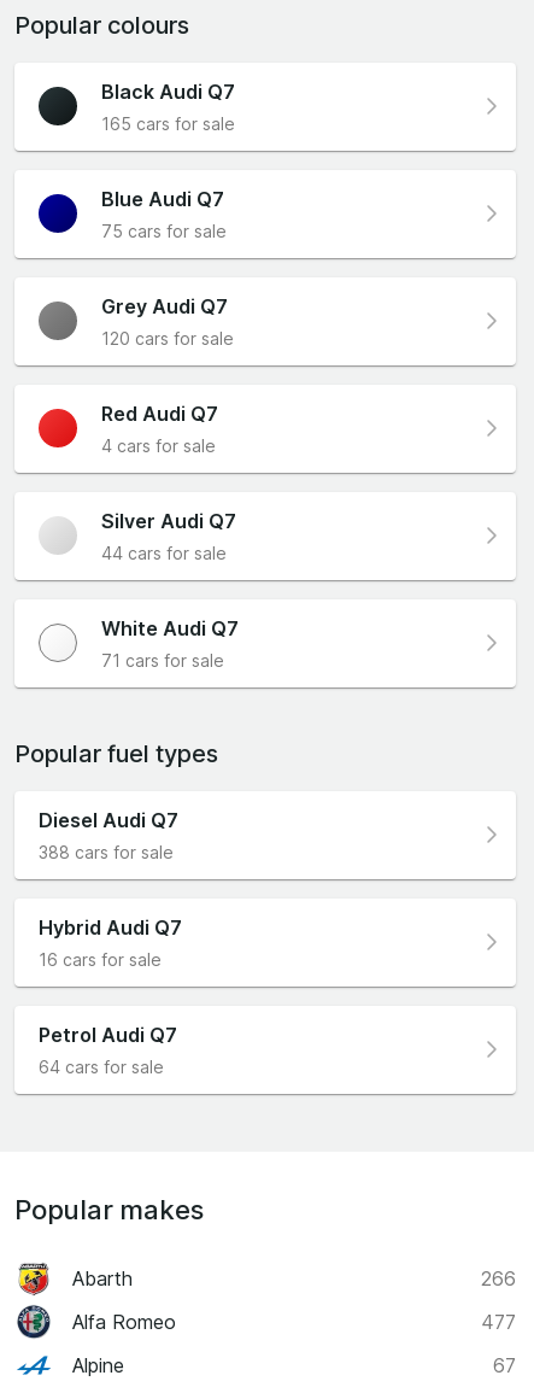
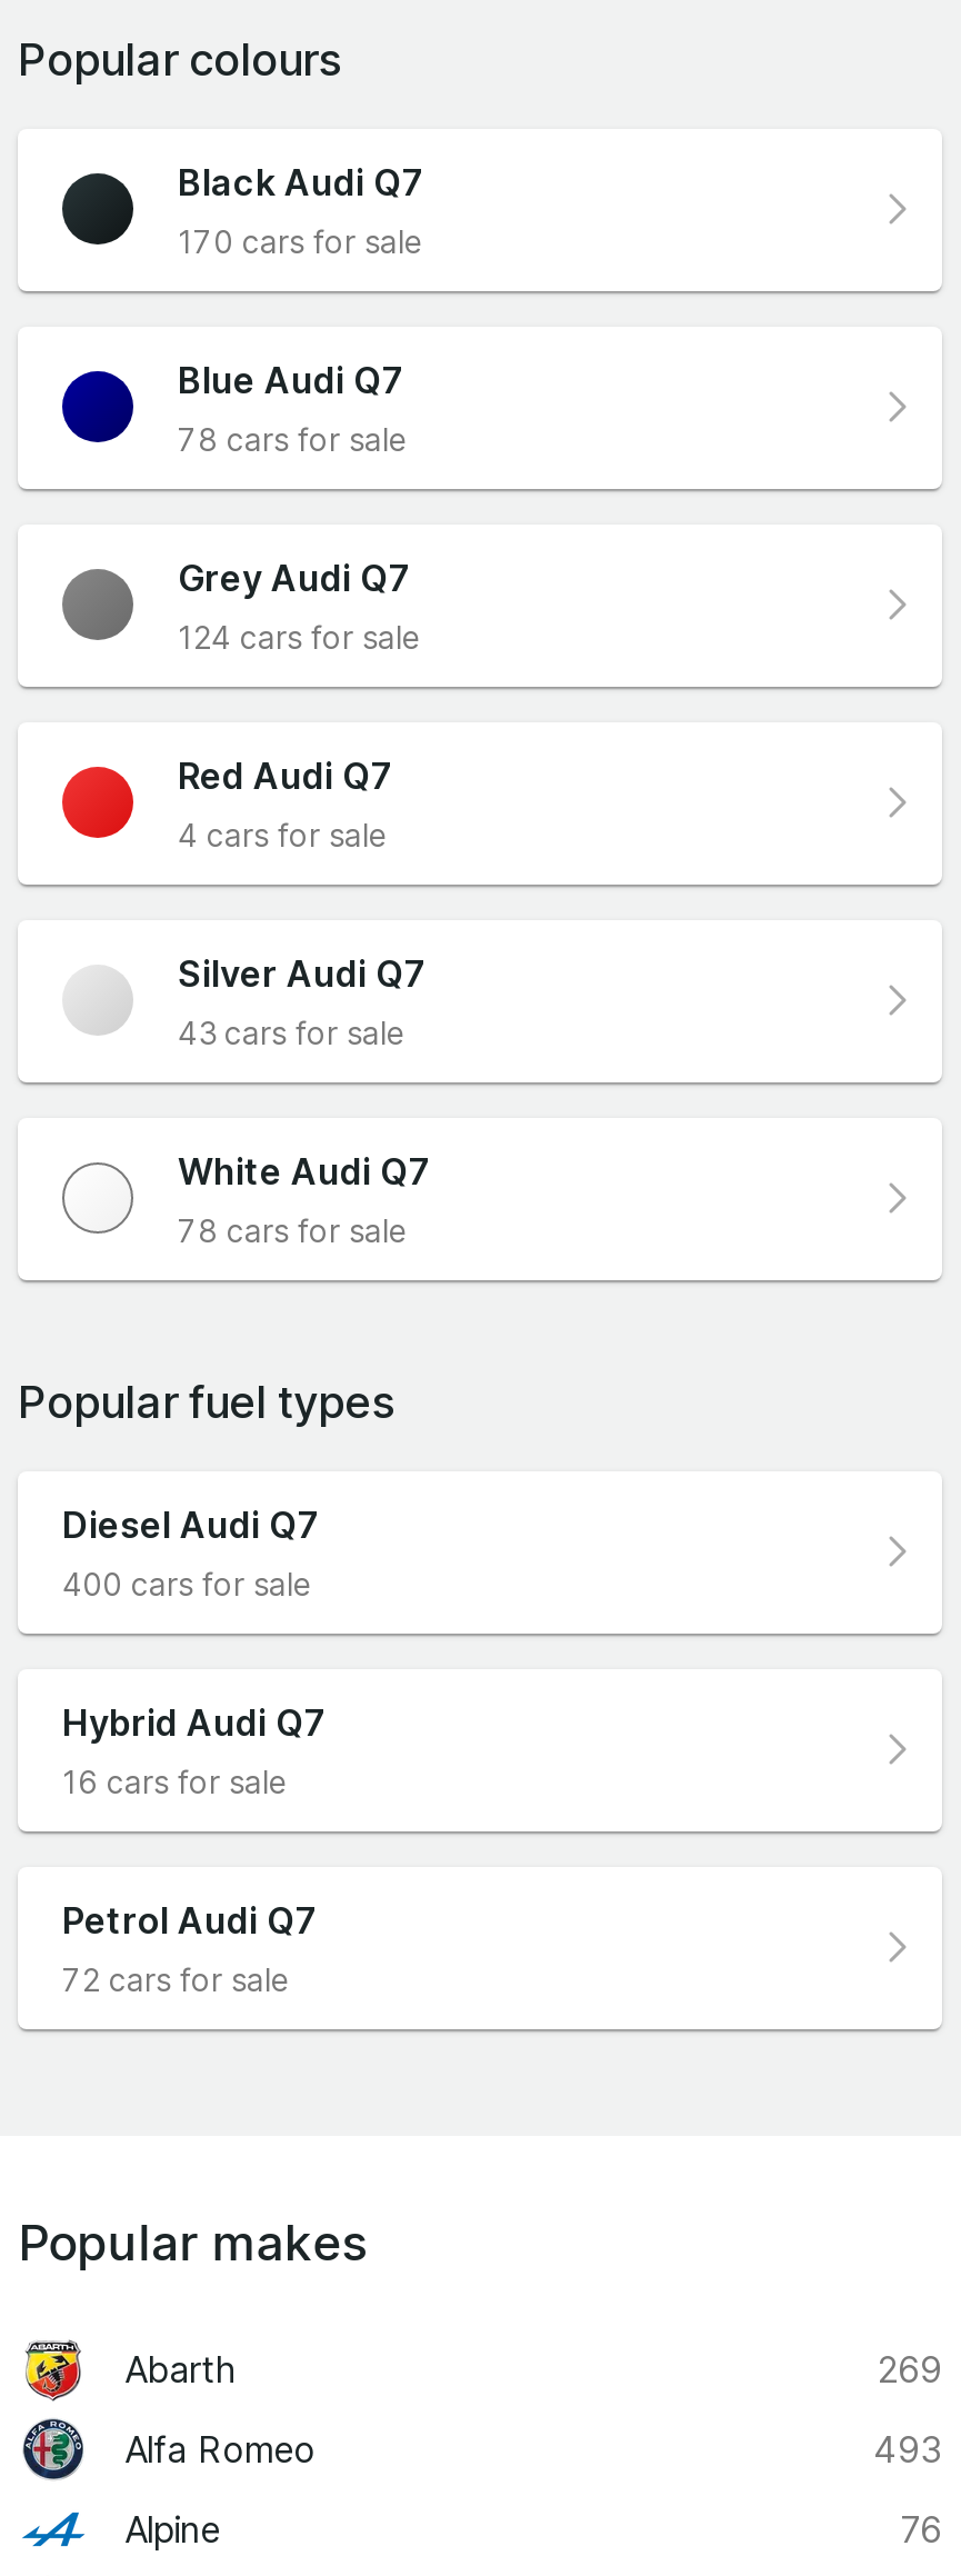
[101,113,235,133] 165 cars for sale -> [178,221,424,259] 170 cars for sale
[101,220,227,241] 75 cars for sale -> [178,419,409,457] 78 cars for sale
[101,327,234,348] 120 cars for sale -> [178,617,422,655] 124 cars for sale
[101,542,227,563] 44 cars for sale -> [178,1012,407,1050] 43 cars for sale
[101,649,224,670] 71 cars for sale -> [178,1210,409,1248] 78 cars for sale
[39,841,174,862] 388 cars for sale -> [62,1564,313,1601] 400 cars for sale
[39,1056,164,1076] 64 cars for sale -> [62,1959,291,1997] 72 cars for sale
[481,1266,516,1290] 266 -> [878,2346,942,2390] 269
[481,1309,516,1333] 477 -> [873,2426,942,2470] 493
[493,1353,516,1377] 67 -> [900,2506,942,2550] 76

